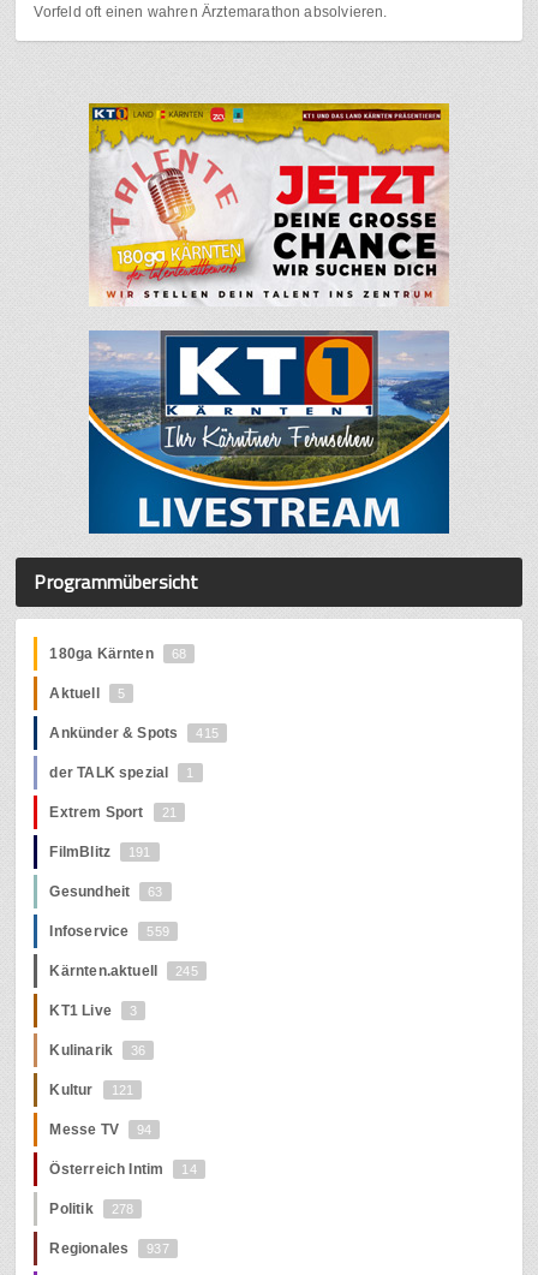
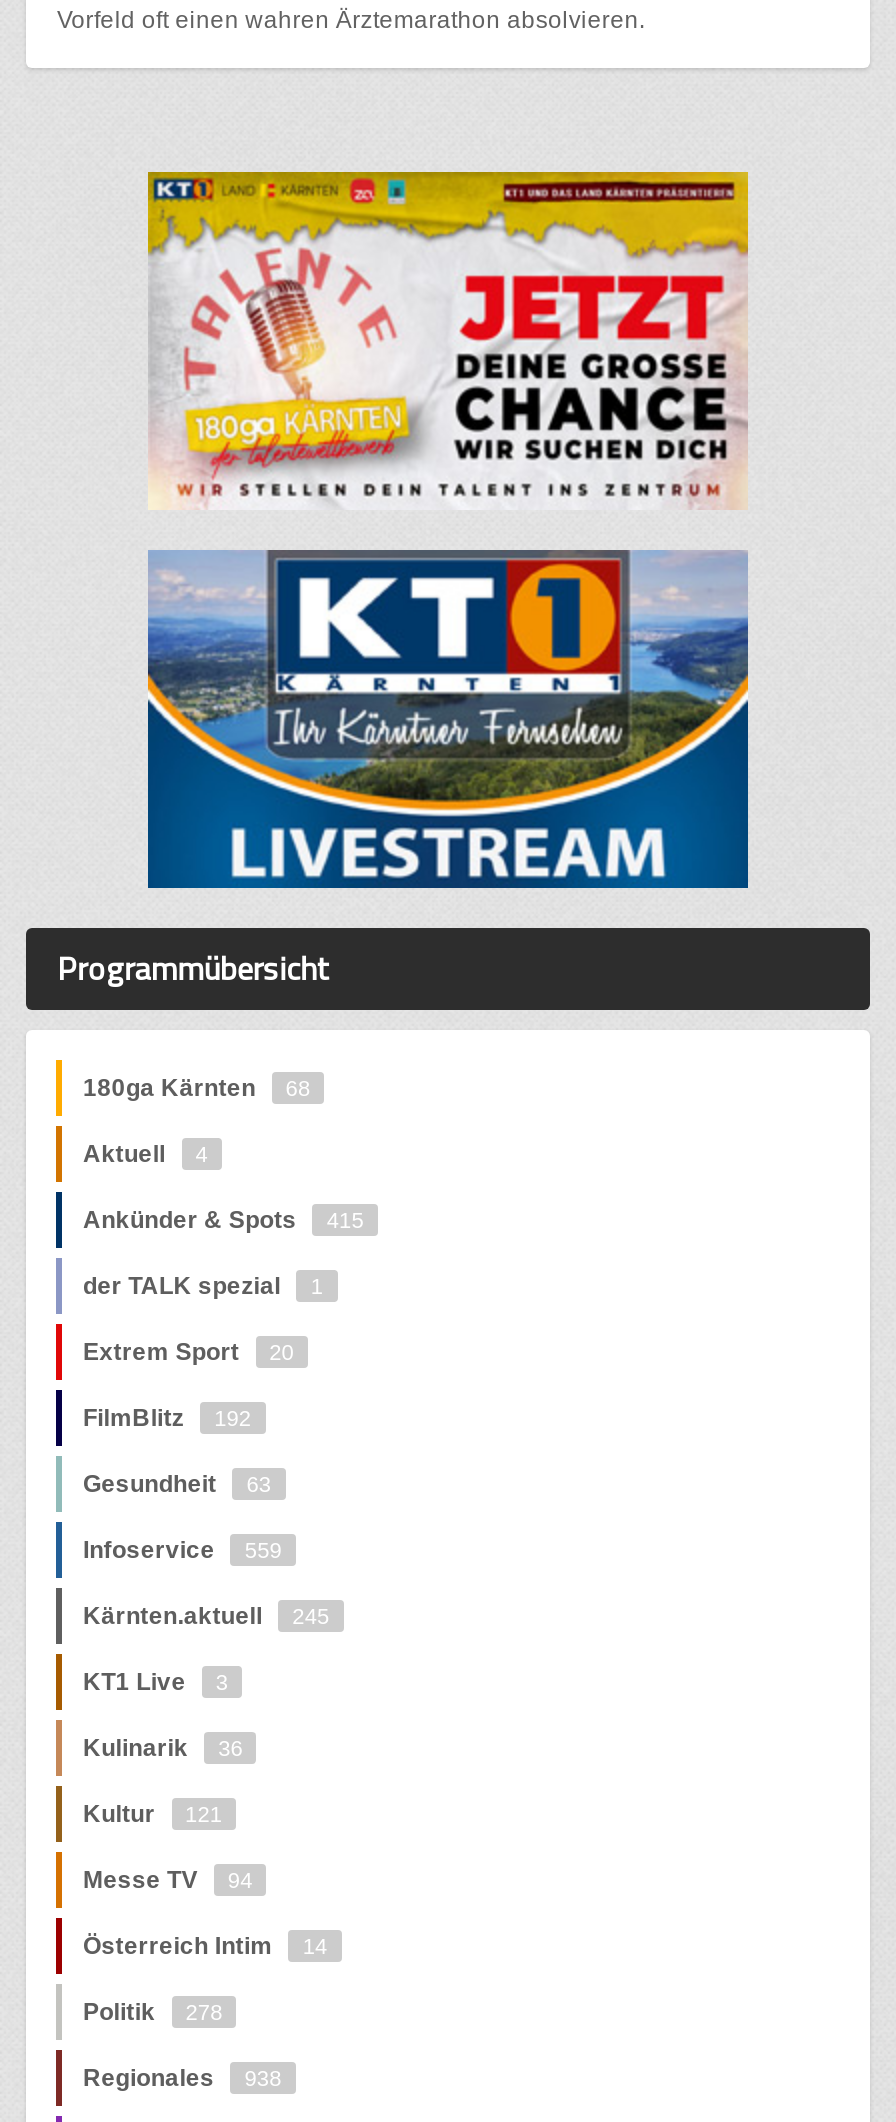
[50,686,125,702] Aktuell 5 -> [83,1141,208,1169] Aktuell 4
[50,805,177,821] Extrem Sport 21 -> [83,1339,294,1367] Extrem Sport 20
[50,844,151,861] FilmBlitz 191 -> [83,1405,251,1433] FilmBlitz 192
[50,1241,169,1258] Regionales 937 -> [83,2065,282,2093] Regionales 938

